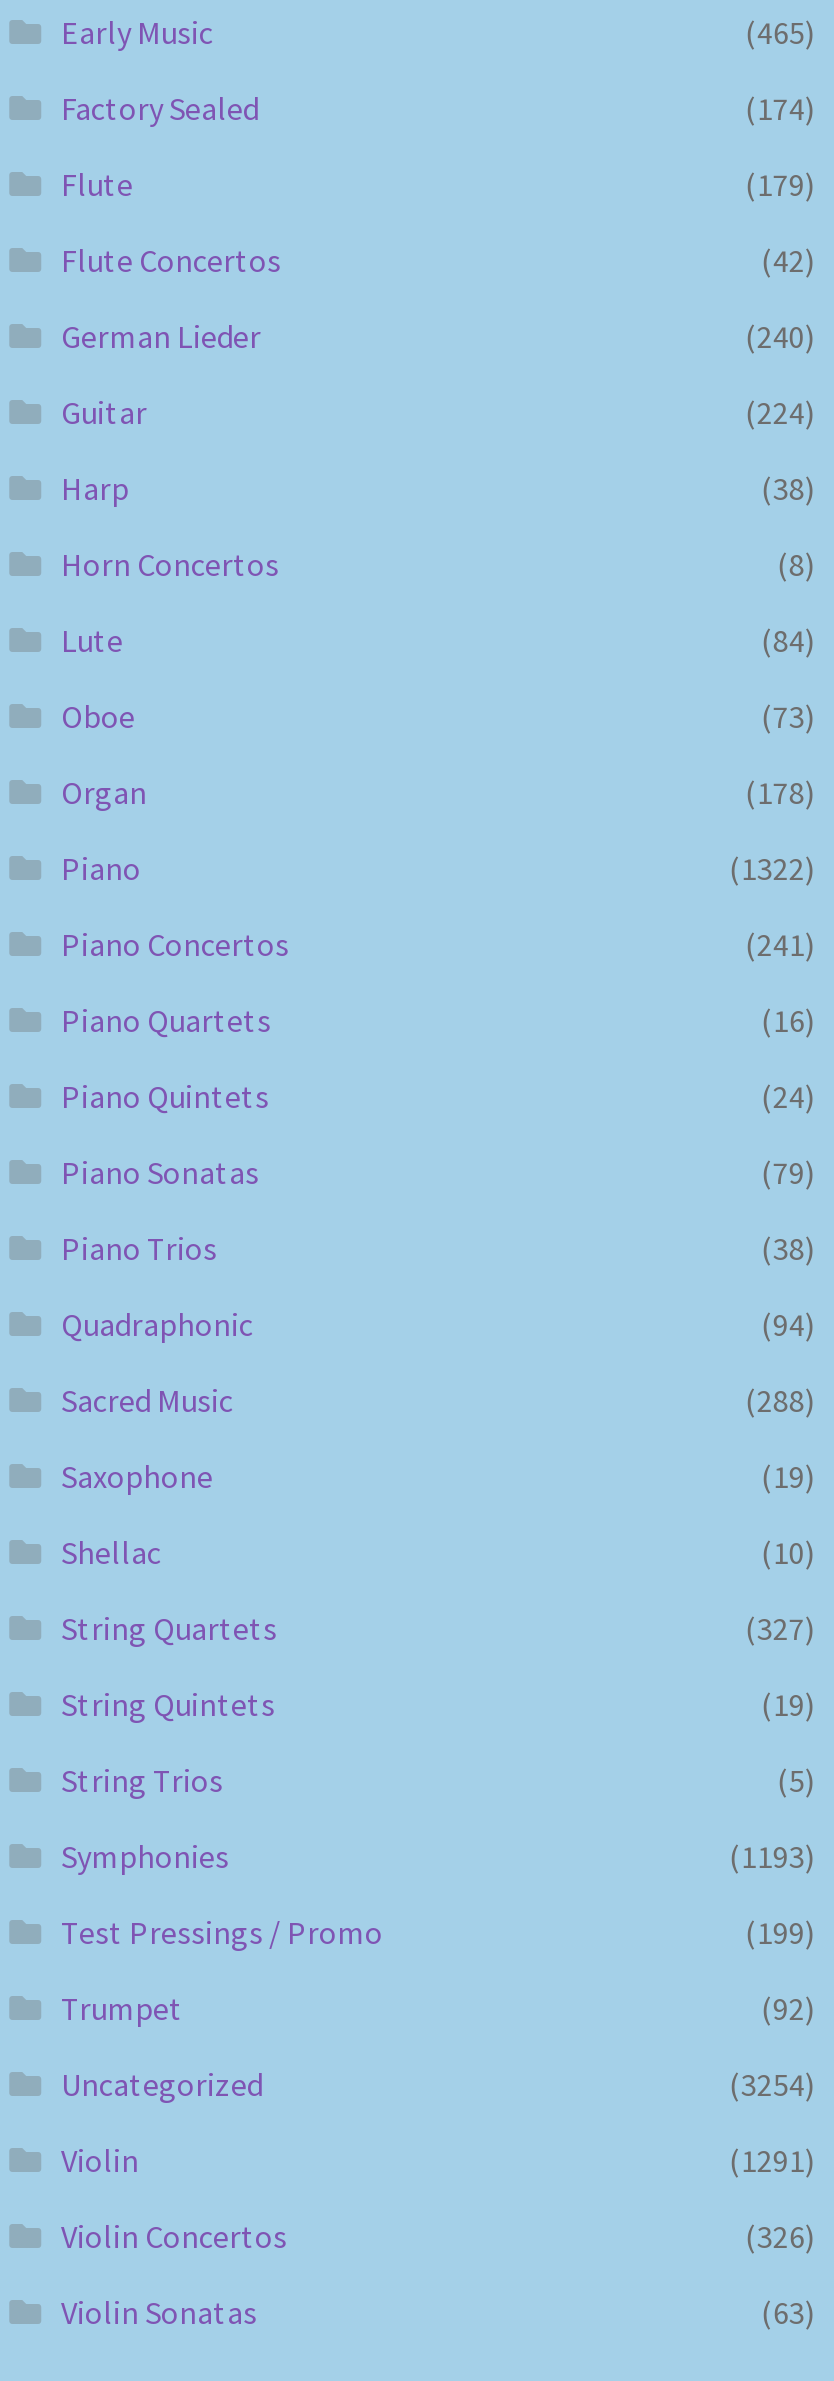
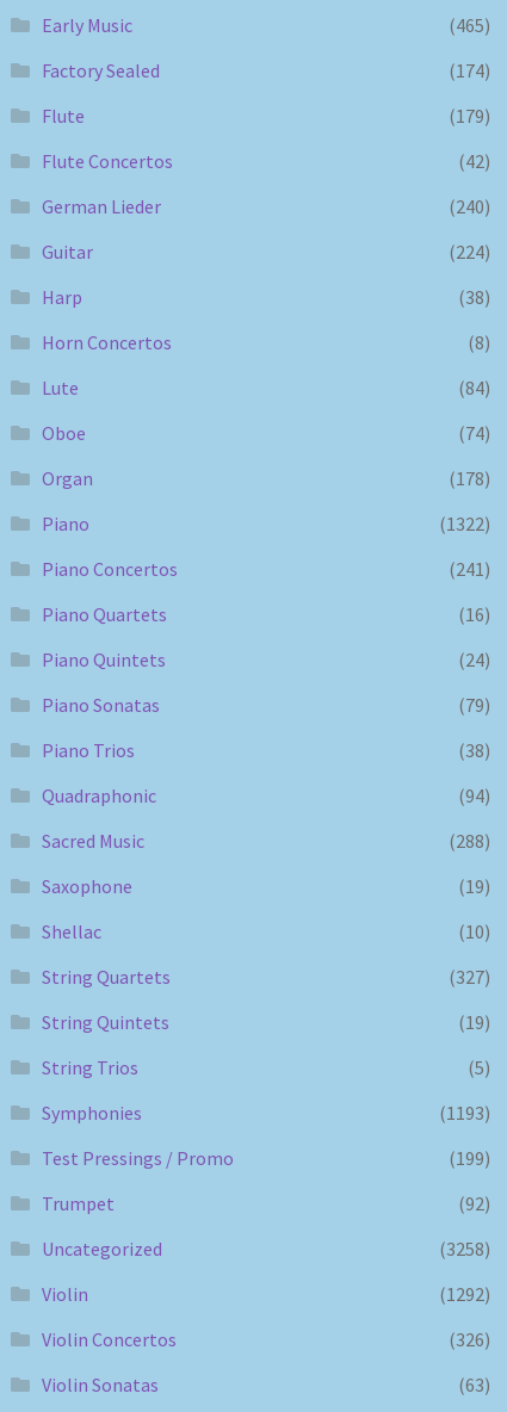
[761,696,815,736] (73) -> [459,421,491,445] (74)
[729,2064,815,2104] (3254) -> [439,1237,491,1260] (3258)
[729,2140,815,2180] (1291) -> [439,1282,491,1306] (1292)

